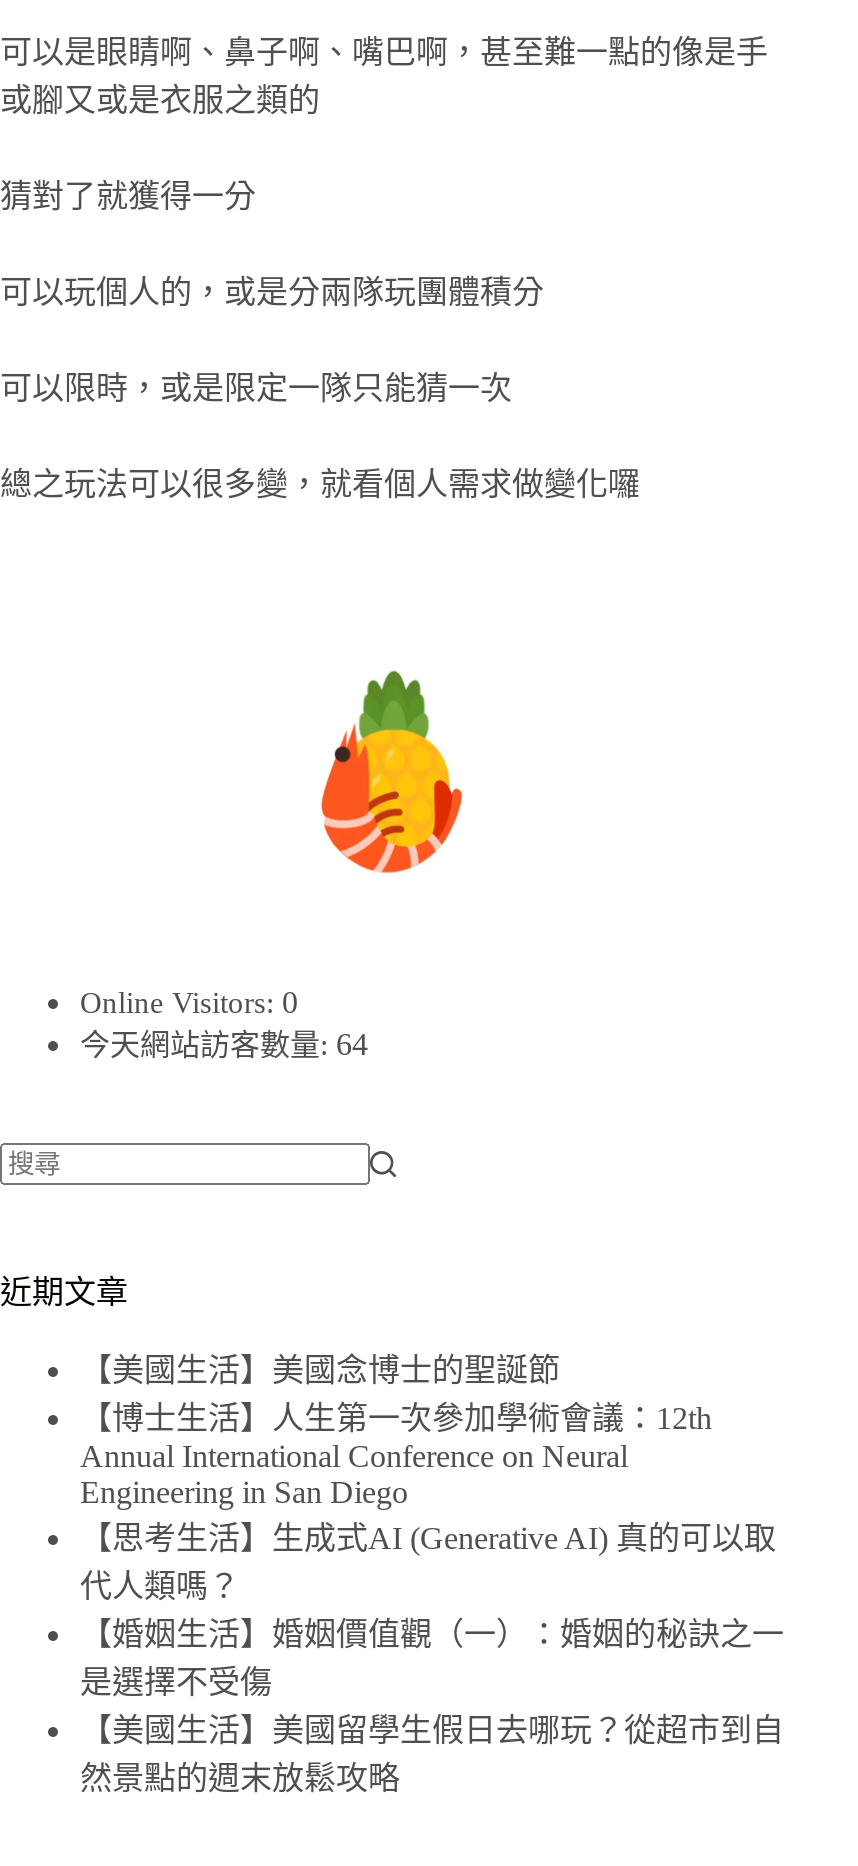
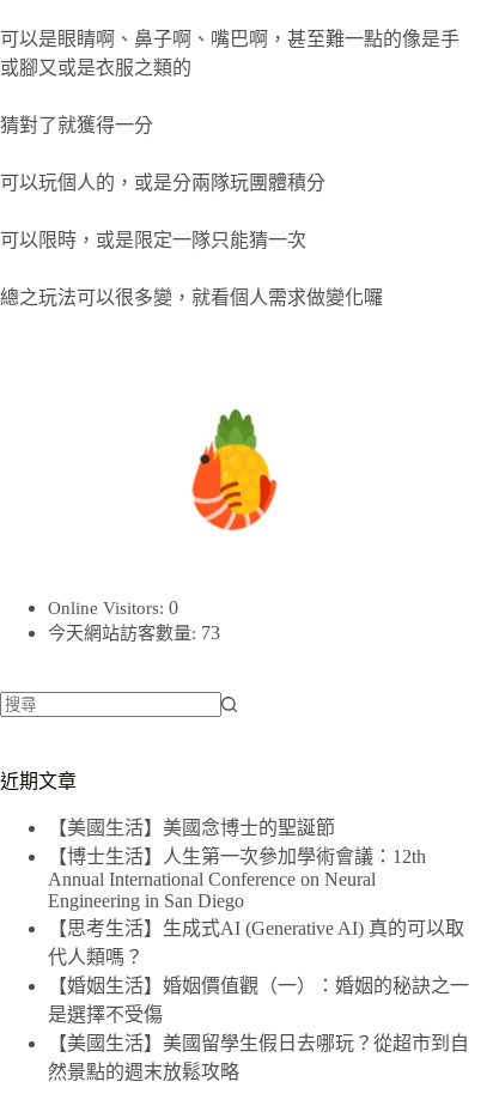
[80,1028,368,1062] 今天網站訪客數量: 64 -> [48,622,220,643] 今天網站訪客數量: 73

